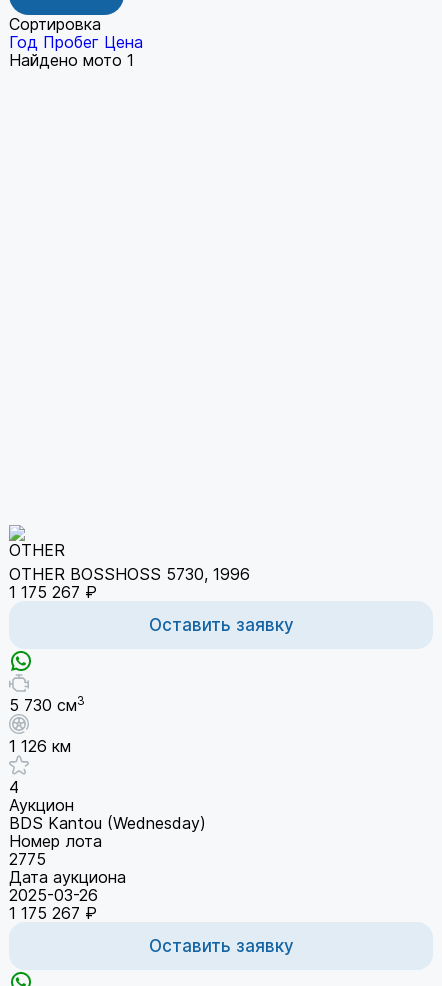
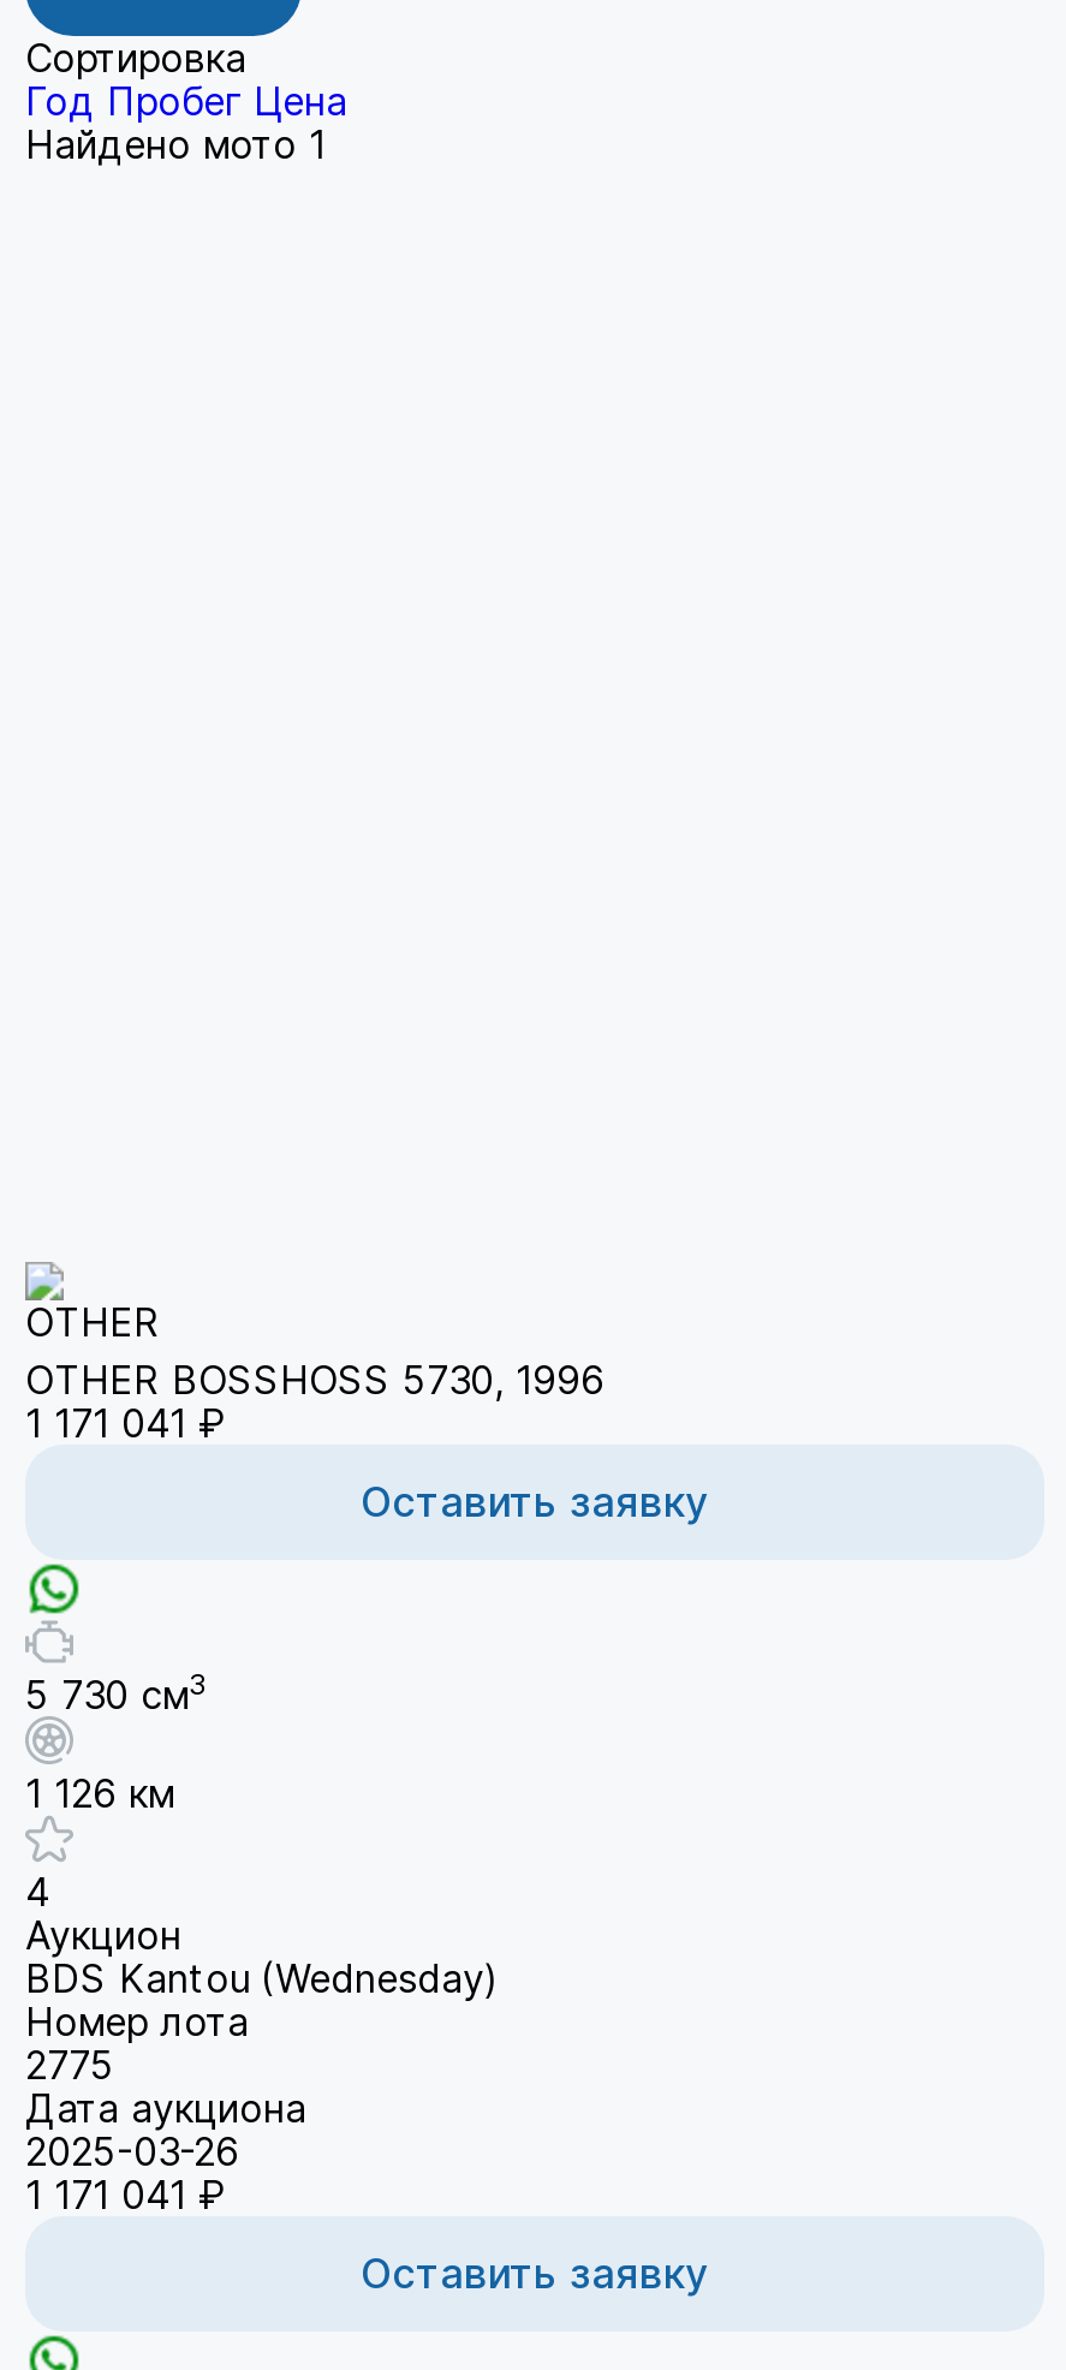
[9,582,97,602] 1 175 267 ₽ -> [25,1399,227,1447] 1 171 041 ₽
[9,903,97,923] 1 175 267 ₽ -> [25,2171,227,2219] 1 171 041 ₽

